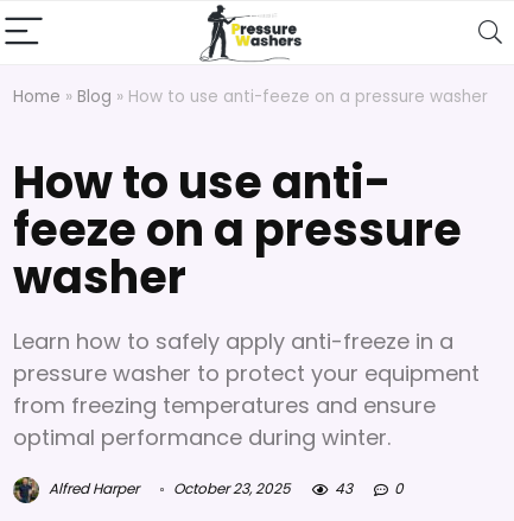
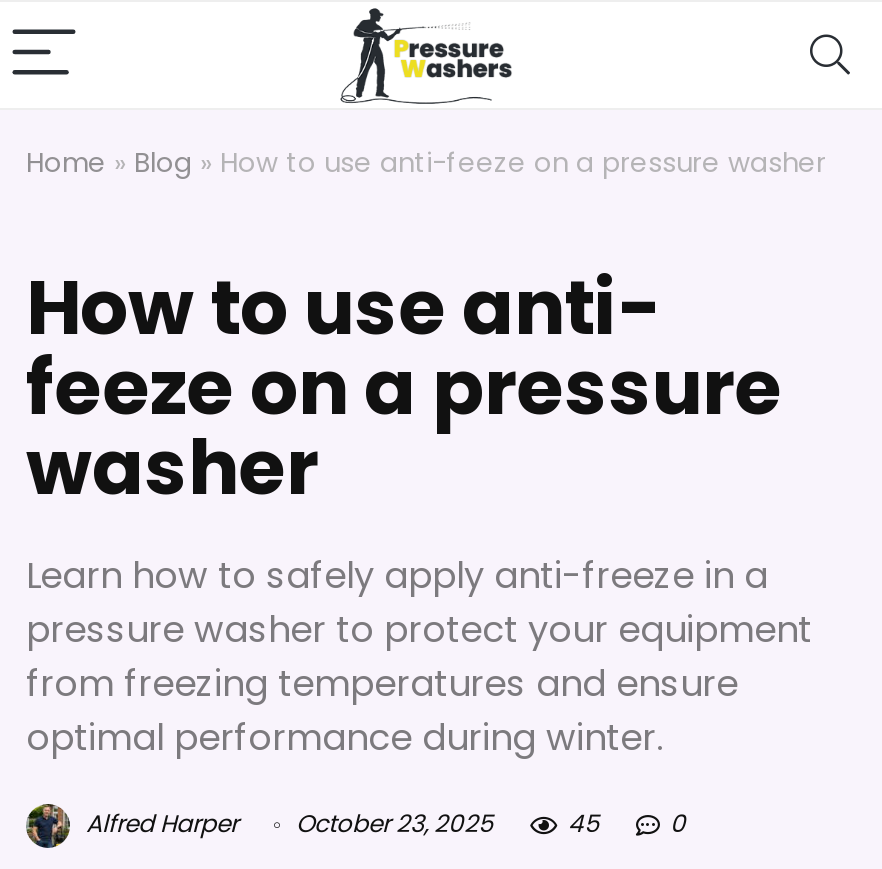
[335,479,353,499] 43 -> [568,807,600,841] 45

